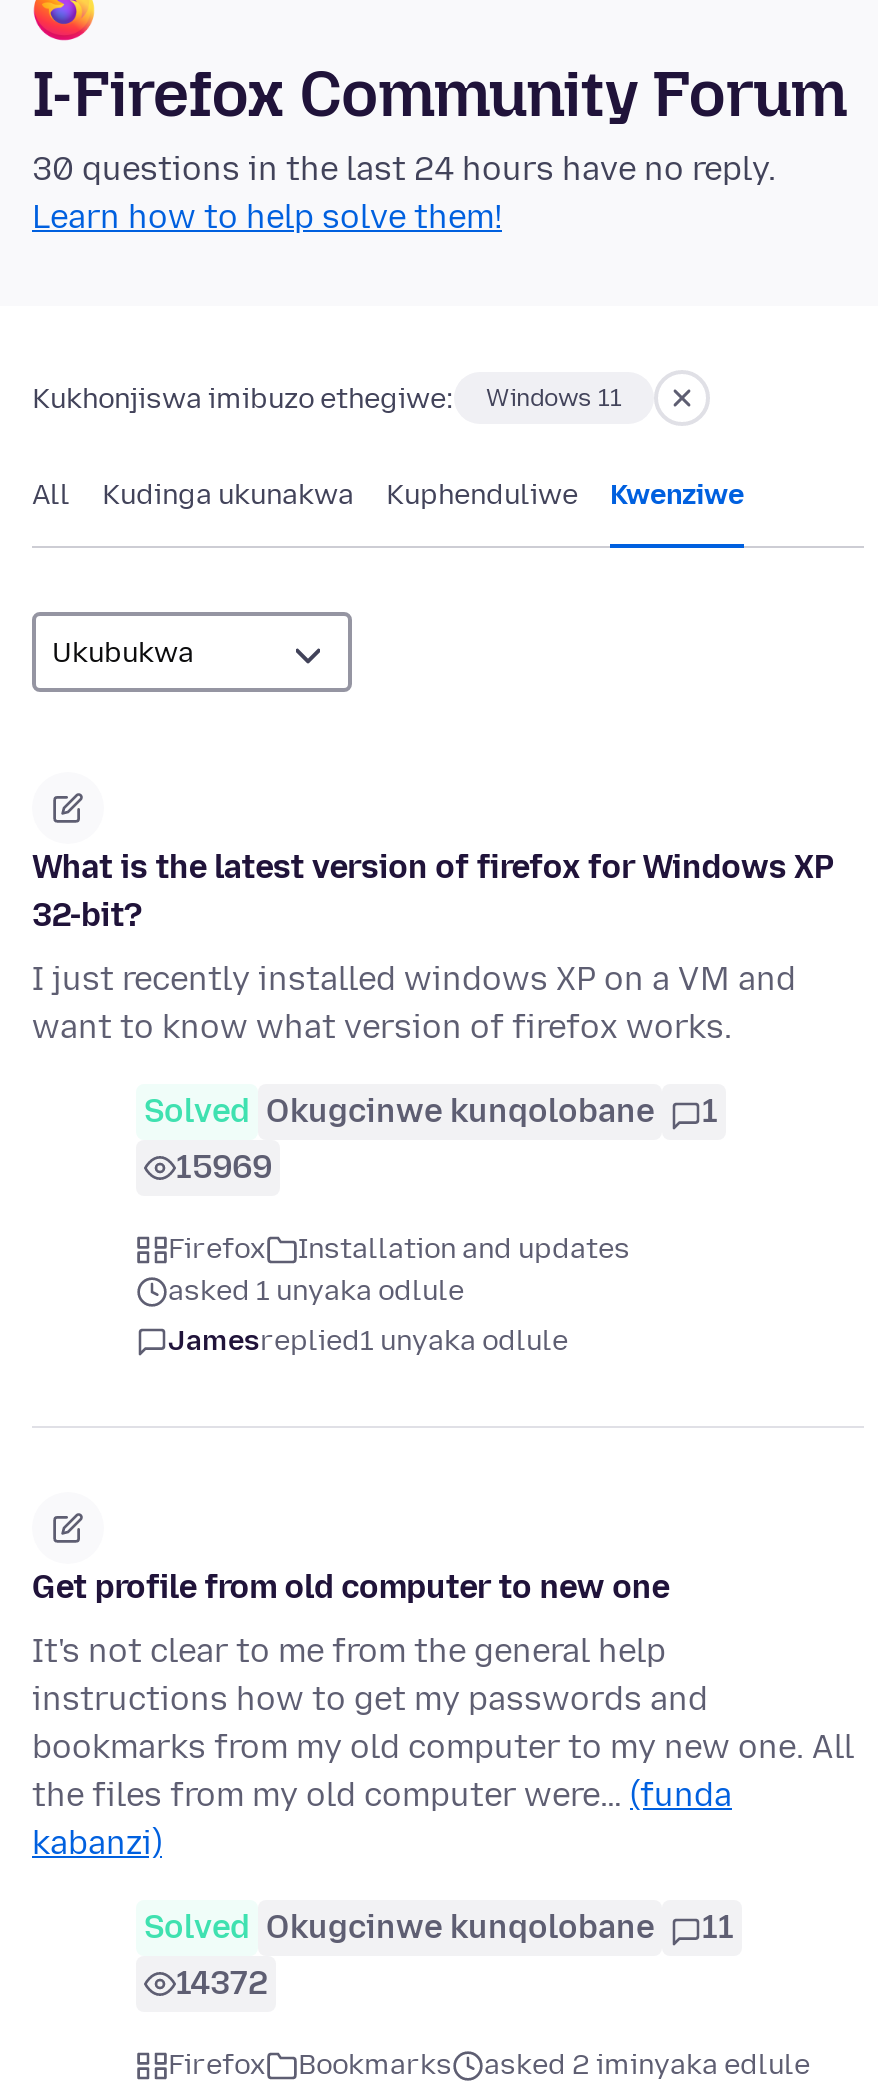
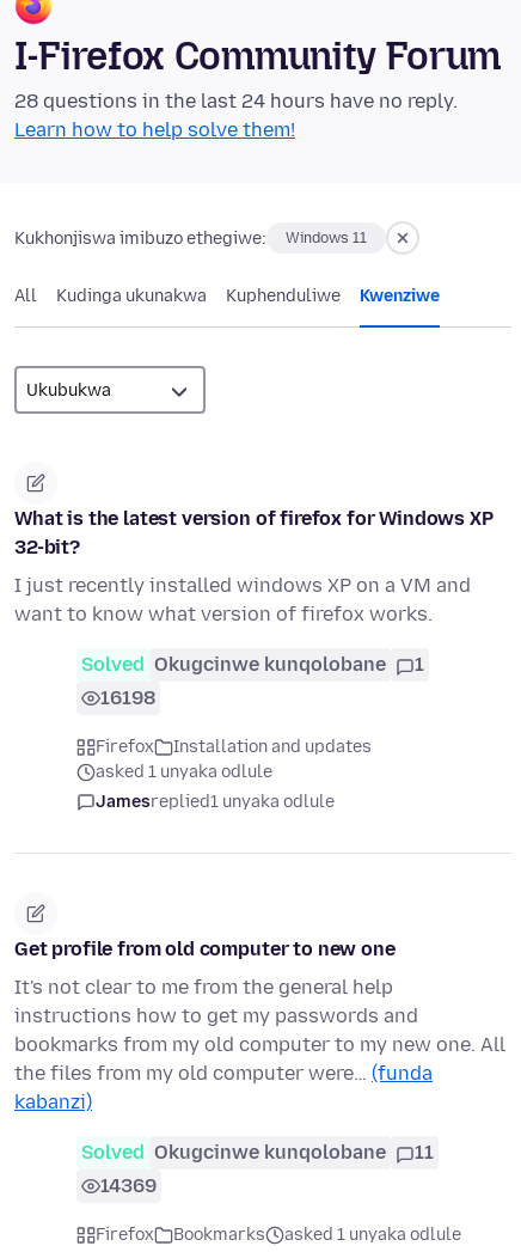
[32,151,776,189] 30 questions in the last 24 hours have no reply. -> [14,90,458,113] 28 questions in the last 24 hours have no reply.
[176,1149,272,1187] 15969 -> [100,687,155,710] 16198
[176,1965,268,2003] 14372 -> [100,1175,157,1198] 14369
[484,2049,810,2083] asked 2 iminyaka edlule -> [284,1225,461,1245] asked 1 unyaka odlule

